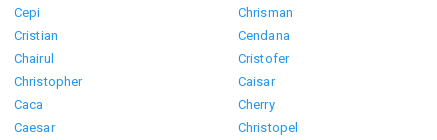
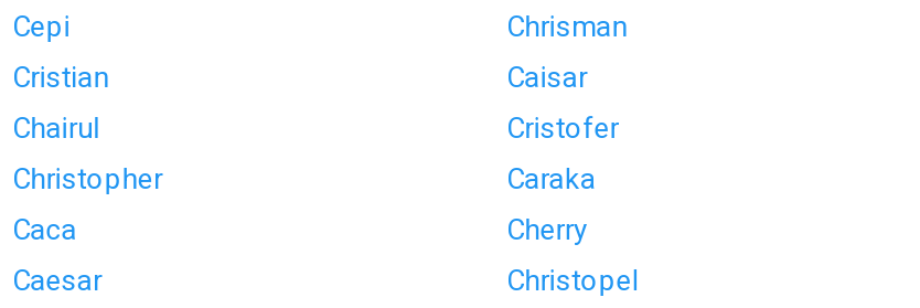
[238,28,290,43] Cendana -> none
moved [238,74,275,89] -> [506,61,587,94]: Caisar
none -> [506,163,596,196] Caraka

